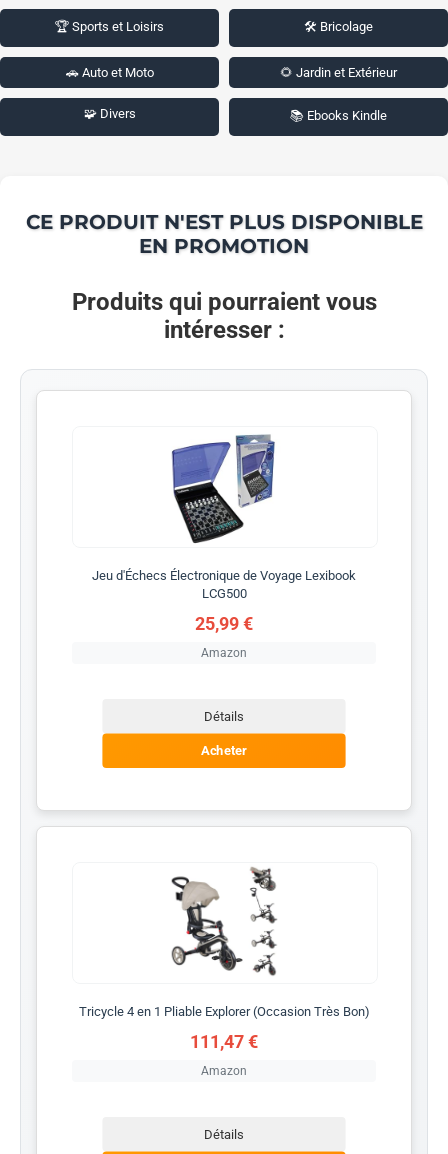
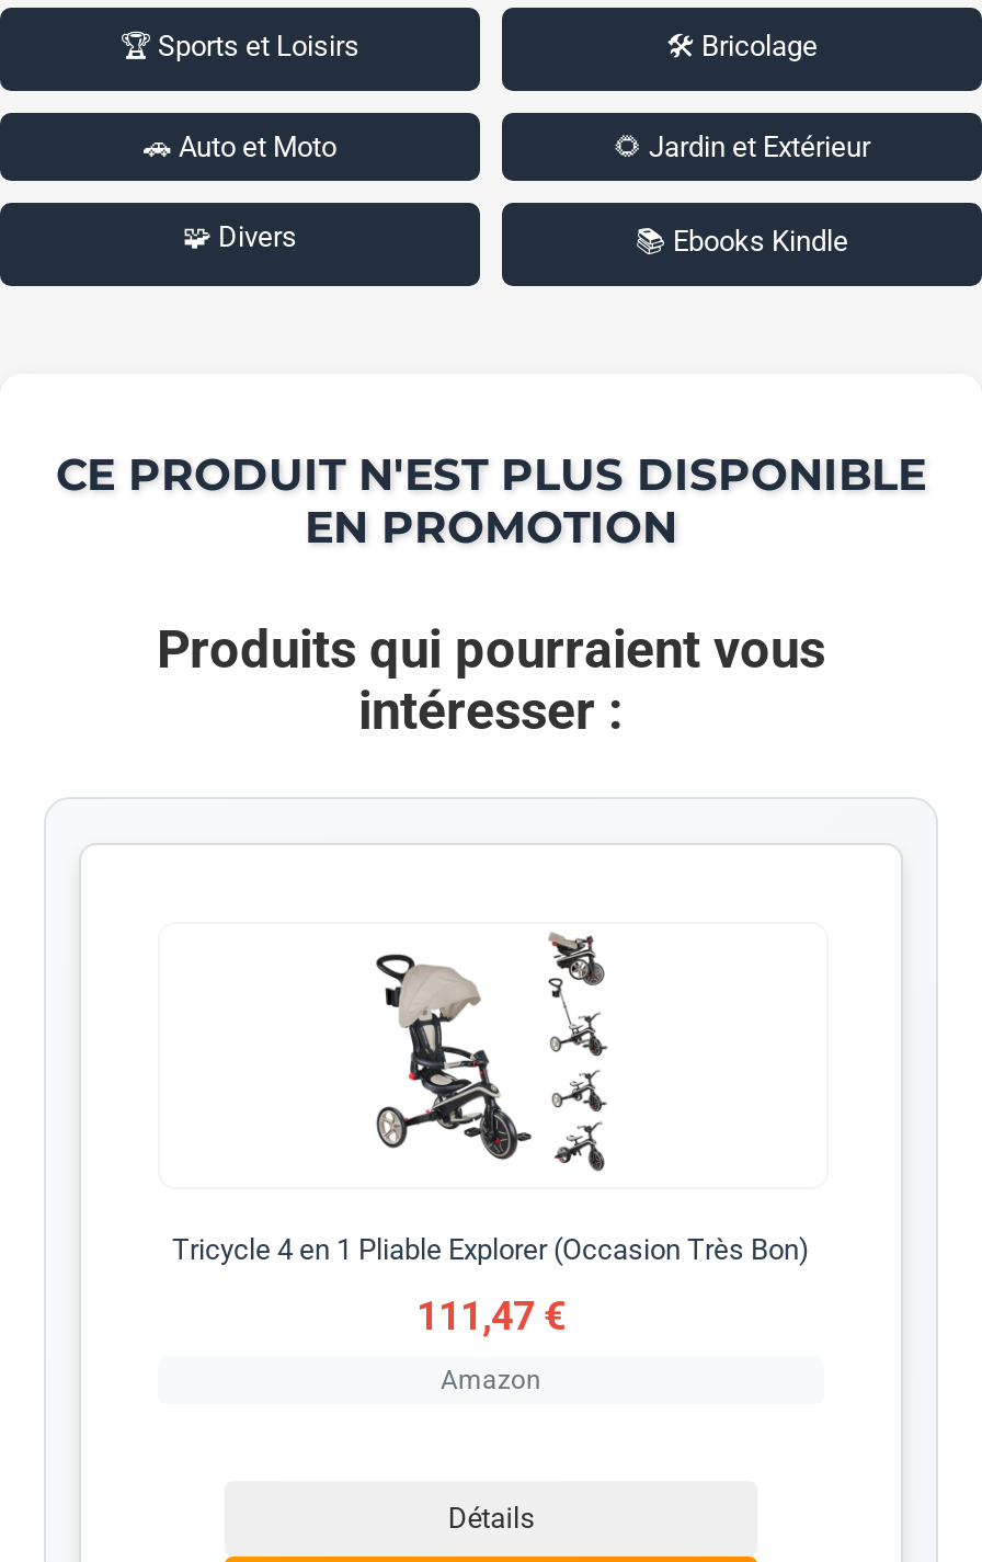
[92,434,356,660] [image] | Jeu d'Échecs Électronique de Voyage Lexibook | LCG500 | 25,99 € | Amazon -> none
[201,708,247,758] Détails | Acheter -> none

